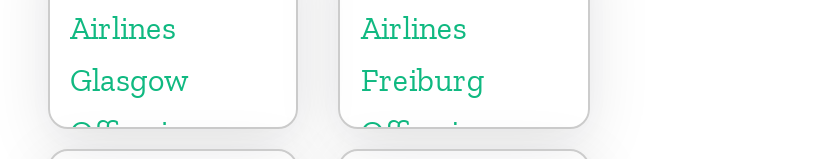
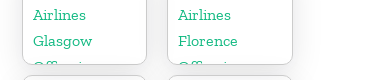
[361,61,485,99] Freiburg -> [178,31,238,50] Florence

